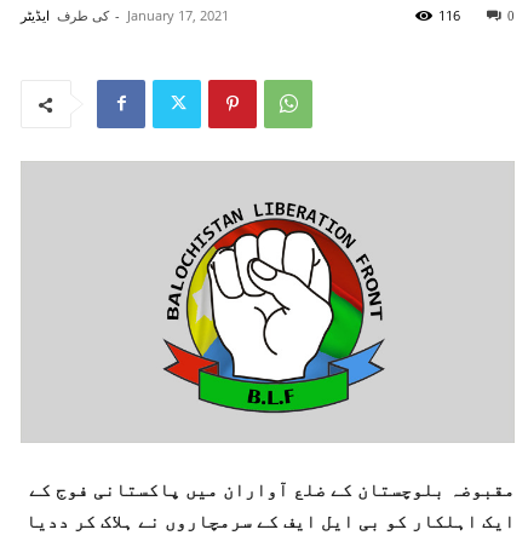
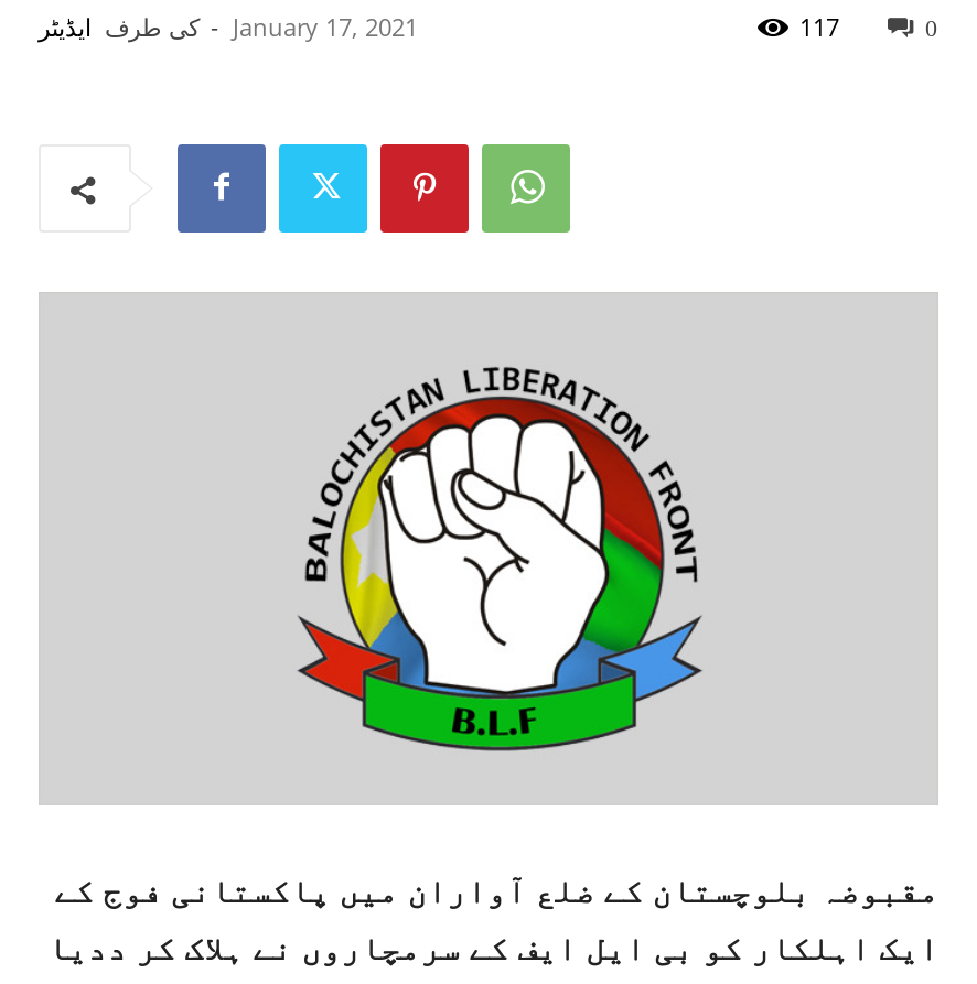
[438,6,460,24] 116 -> [799,10,839,43] 117

